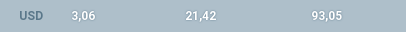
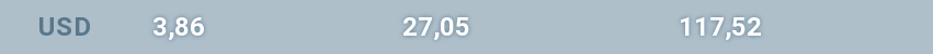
[19,9,95,23] USD 3,06 -> [38,12,205,42] USD 3,86
[185,9,216,23] 21,42 -> [402,12,470,42] 27,05
[311,9,342,23] 93,05 -> [679,12,762,42] 117,52

